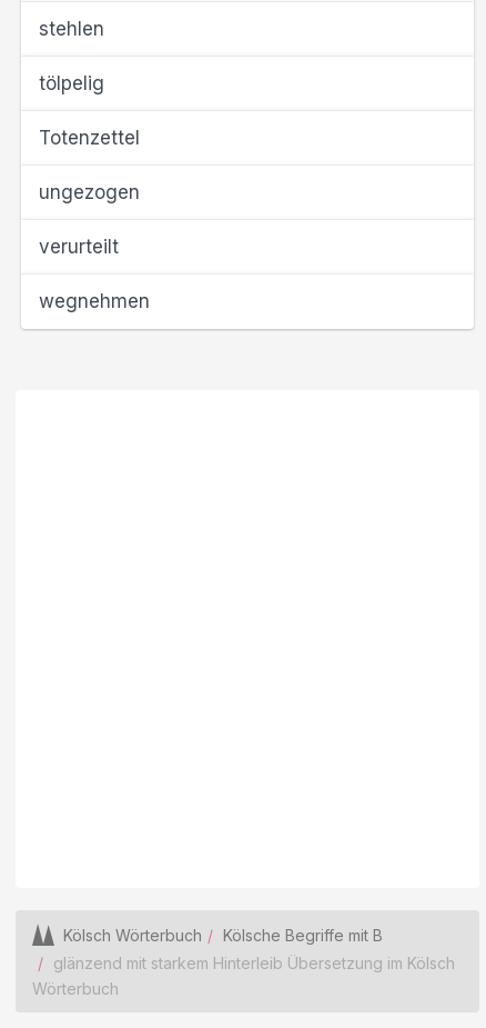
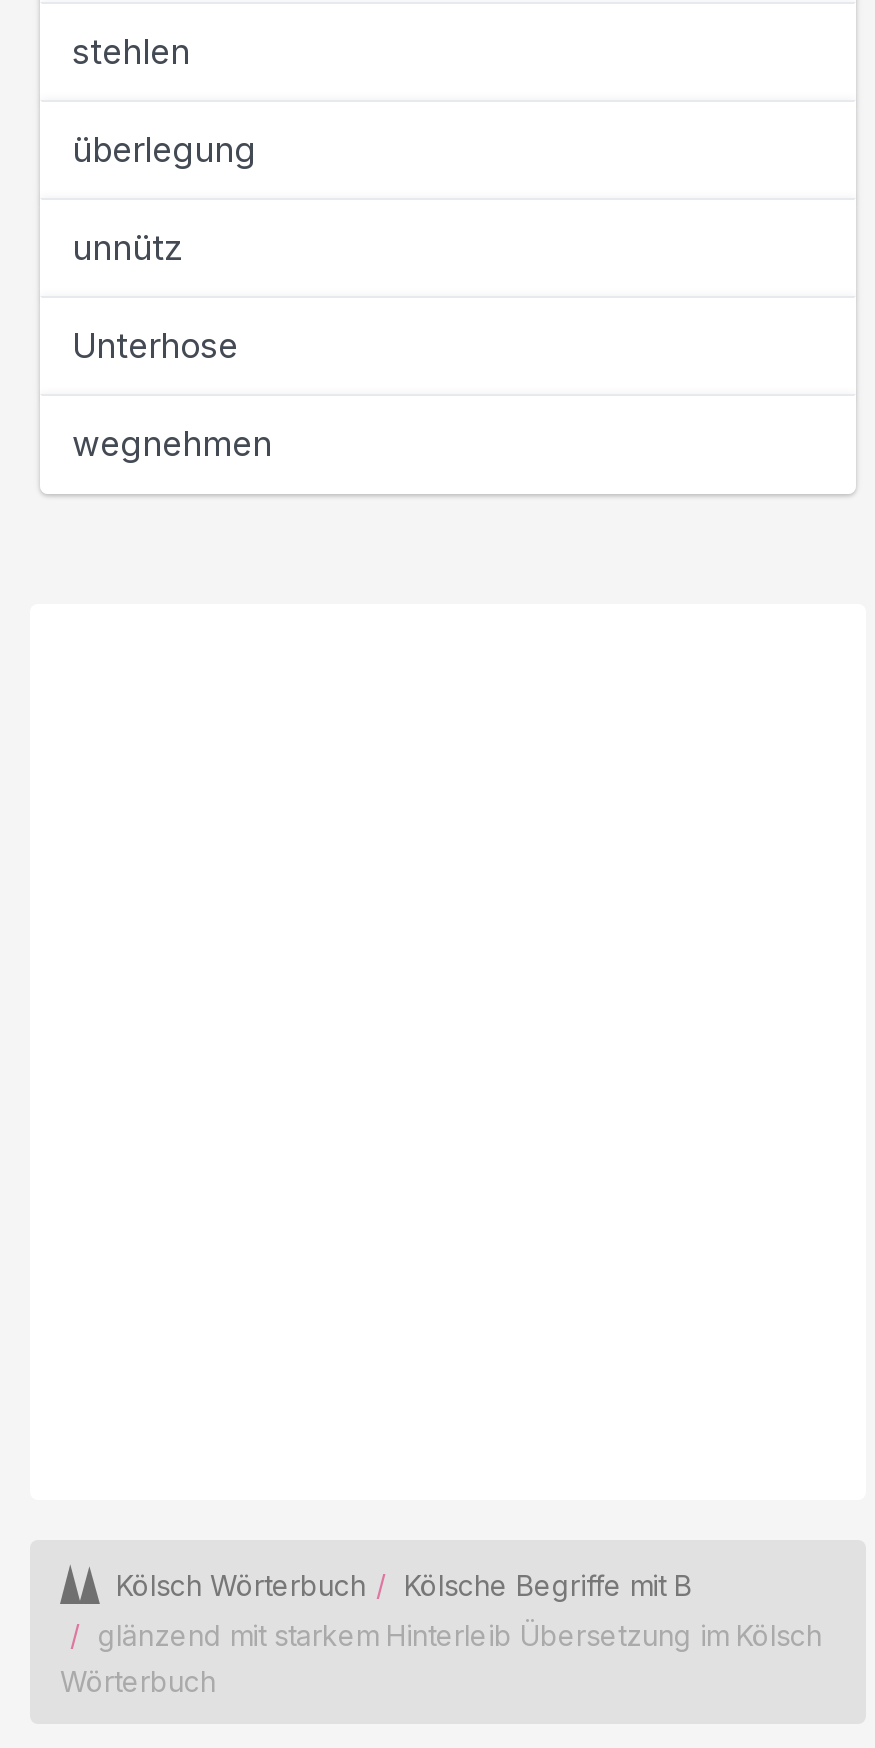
[39,72,140,258] tölpelig | Totenzettel | ungezogen | verurteilt -> [72,130,256,366] überlegung | unnütz | Unterhose

